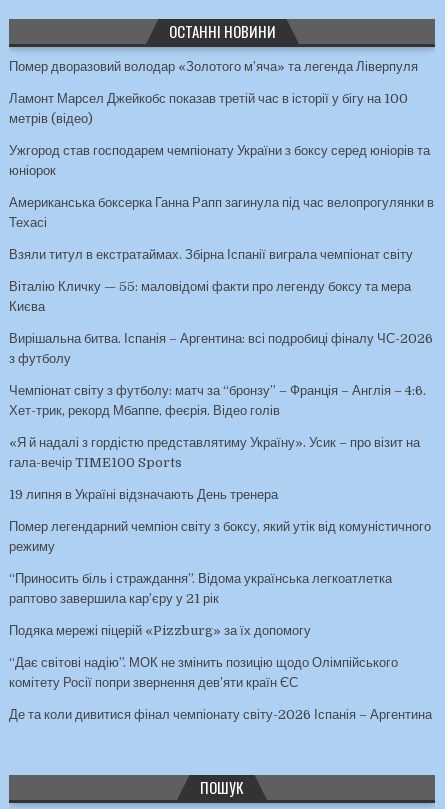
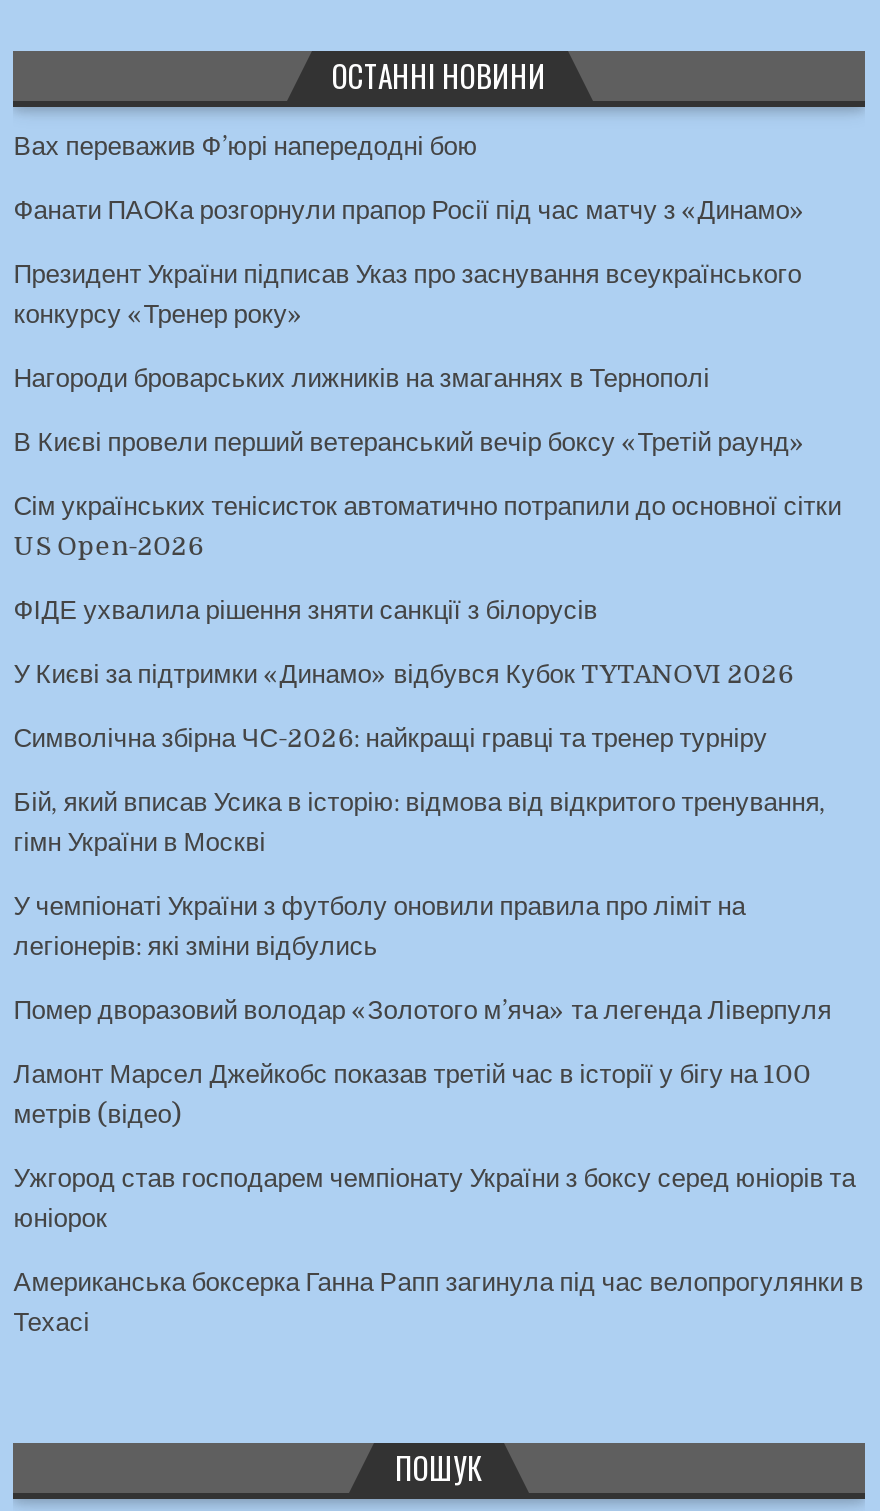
none -> [13,131,841,961] Вах переважив Ф’юрі напередодні бою | Фанати ПАОКа розгорнули прапор Росії під час матчу з «Динамо» | Президент України підписав Указ про заснування всеукраїнського | конкурсу «Тренер року» | Нагороди броварських лижників на змаганнях в Тернополі | В Києві провели перший ветеранський вечір боксу «Третій раунд» | Сім українських тенісисток автоматично потрапили до основної сітки | US Open-2026 | ФІДЕ ухвалила рішення зняти санкції з білорусів | У Києві за підтримки «Динамо» відбувся Кубок TYTANOVI 2026 | Символічна збірна ЧС-2026: найкращі гравці та тренер турніру | Бій, який вписав Усика в історію: відмова від відкритого тренування, | гімн України в Москві | У чемпіонаті України з футболу оновили правила про ліміт на | легіонерів: які зміни відбулись
moved [9,59,434,230] -> [13,995,863,1337]: Помер дворазовий володар «Золотого м’яча» та легенда Ліверпуля | Ламонт Марсел Джейкобс показав третій час в історії у бігу на 100 | метрів (відео) | Ужгород став господарем чемпіонату України з боксу серед юніорів та | юніорок | Американська боксерка Ганна Рапп загинула під час велопрогулянки в | Техасі
[9,247,433,722] Взяли титул в екстратаймах. Збірна Іспанії виграла чемпіонат світу | Віталію Кличку — 55: маловідомі факти про легенду боксу та мера | Києва | Вирішальна битва. Іспанія – Аргентина: всі подробиці фіналу ЧС-2026 | з футболу | Чемпіонат світу з футболу: матч за “бронзу” – Франція – Англія – 4:6. | Хет-трик, рекорд Мбаппе, феєрія. Відео голів | «Я й надалі з гордістю представлятиму Україну». Усик – про візит на | гала-вечір TIME100 Sports | 19 липня в Україні відзначають День тренера | Помер легендарний чемпіон світу з боксу, який утік від комуністичного | режиму | “Приносить біль і страждання”. Відома українська легкоатлетка | раптово завершила кар’єру у 21 рік | Подяка мережі піцерій «Pizzburg» за їх допомогу | “Дає світові надію”. МОК не змінить позицію щодо Олімпійського | комітету Росії попри звернення дев’яти країн ЄС | Де та коли дивитися фінал чемпіонату світу-2026 Іспанія – Аргентина -> none

